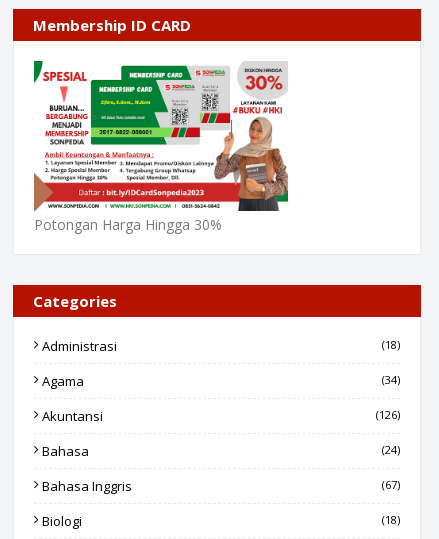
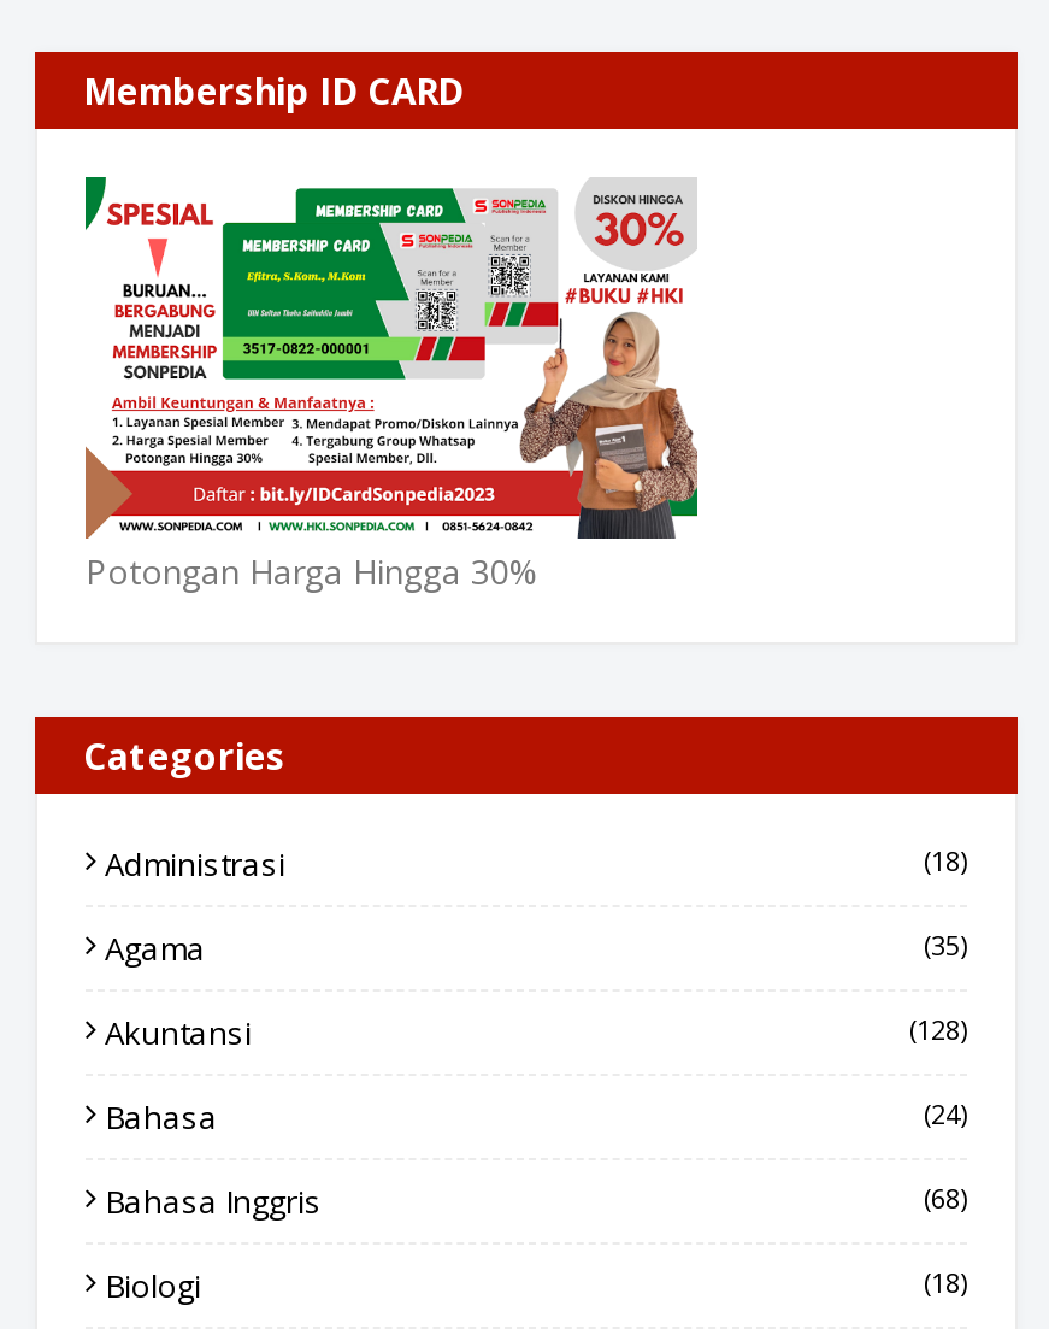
[382,372,400,387] (34) -> [924,927,967,963] (35)
[376,407,400,422] (126) -> [909,1011,967,1047] (128)
[382,477,400,492] (67) -> [924,1180,967,1216] (68)

